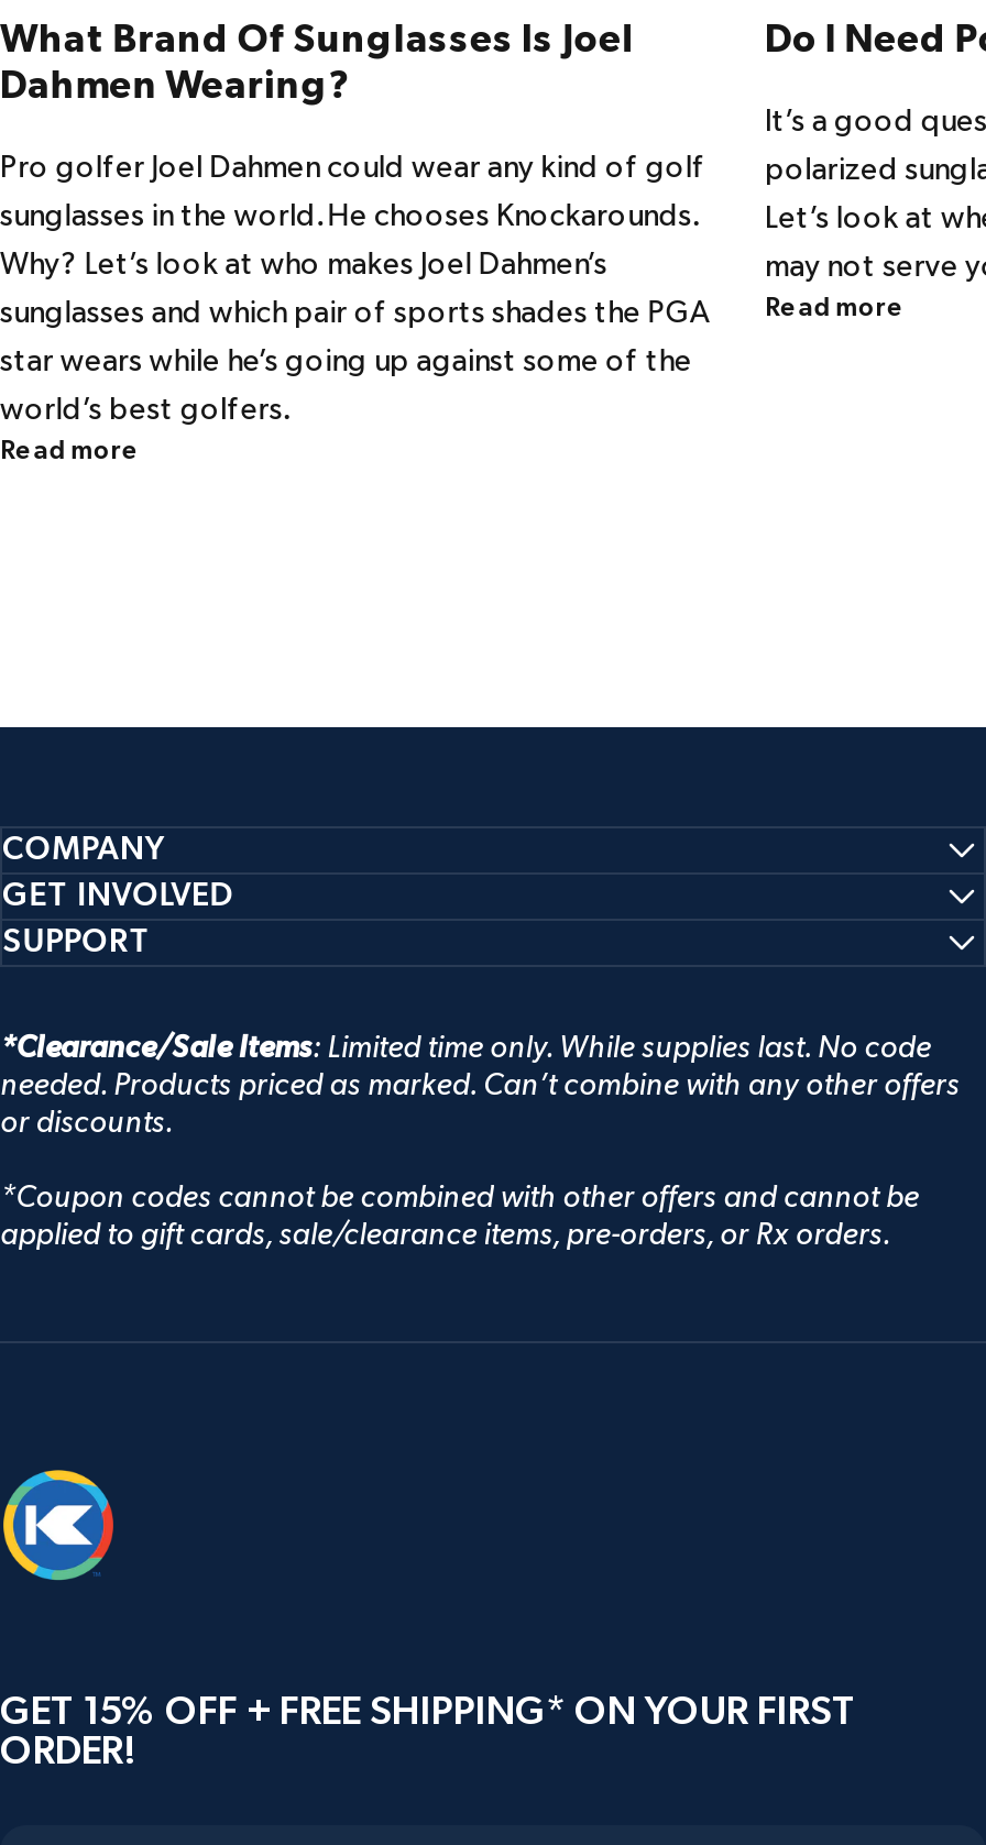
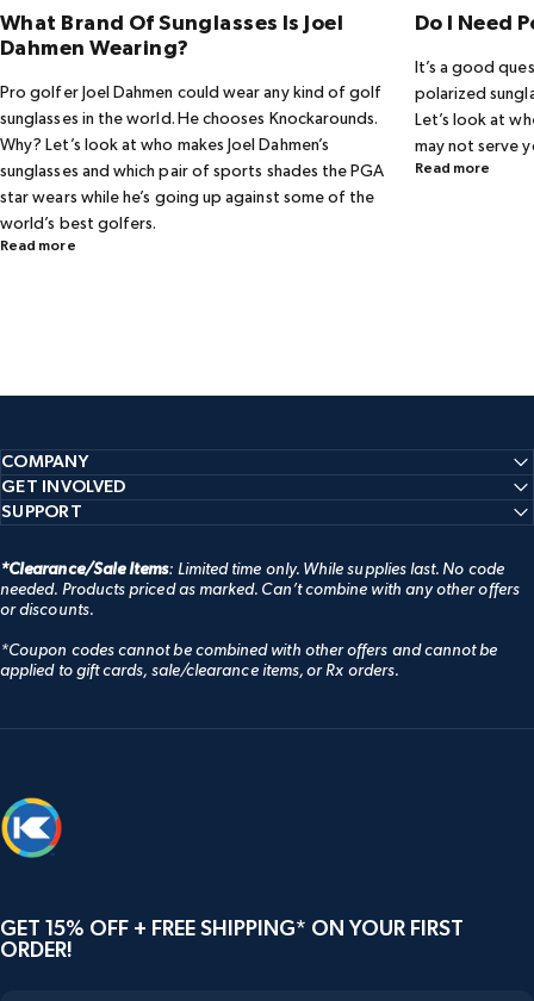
[0,1216,891,1254] applied to gift cards, sale/clearance items, pre-orders, or Rx orders. -> [0,661,399,681] applied to gift cards, sale/clearance items, or Rx orders.

